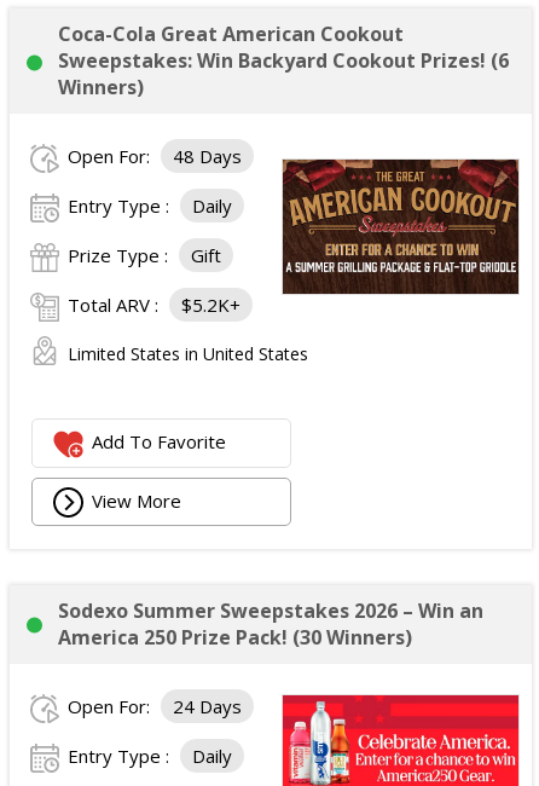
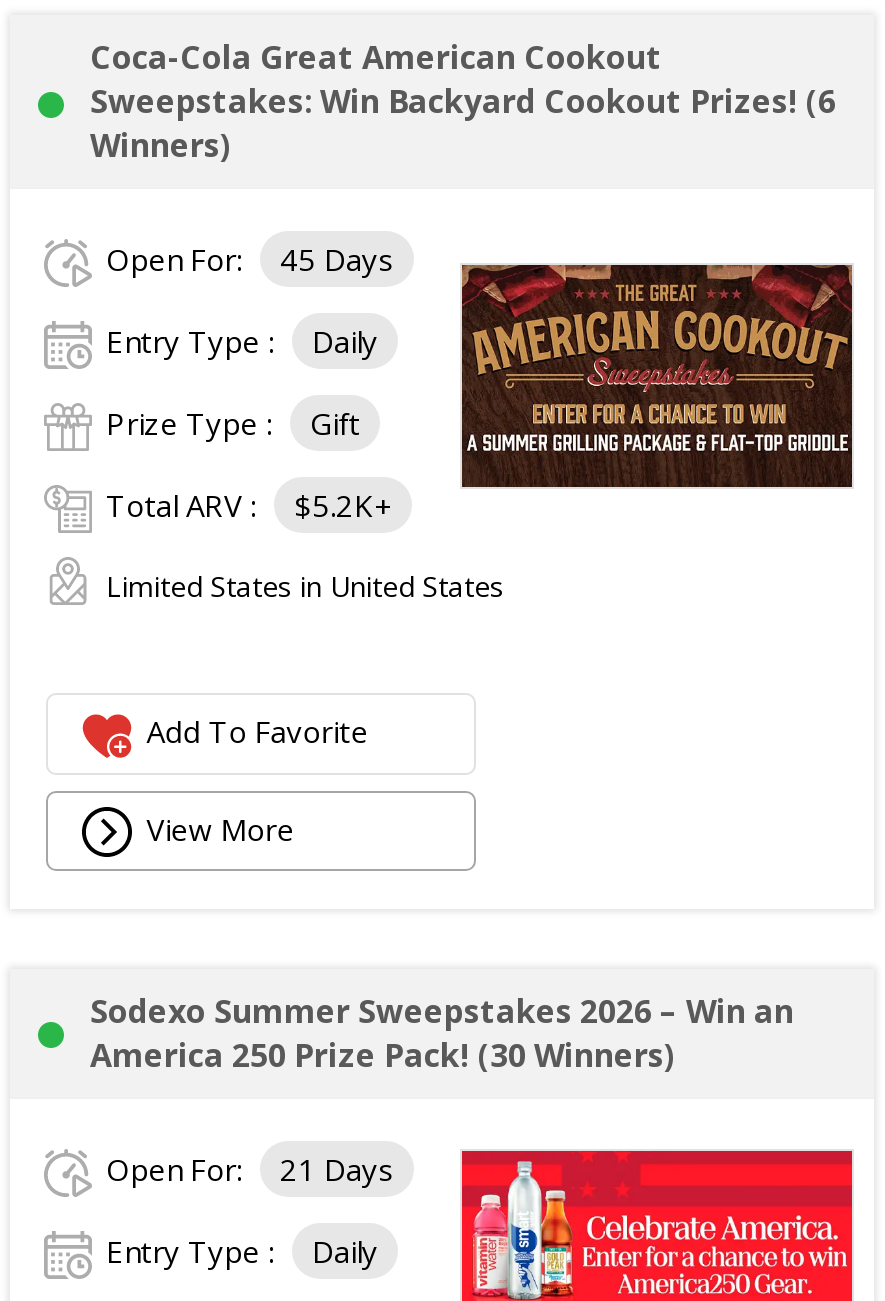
[68,144,242,168] Open For: 48 Days -> [106,239,394,279] Open For: 45 Days
[68,694,242,718] Open For: 24 Days -> [106,1149,394,1189] Open For: 21 Days

